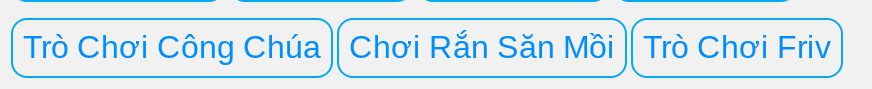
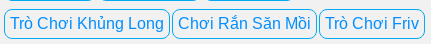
[23,31,321,65] Trò Chơi Công Chúa -> [10,15,164,32] Trò Chơi Khủng Long

